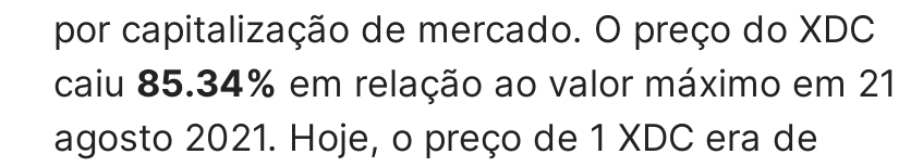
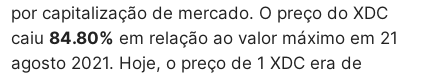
[53,61,897,105] caiu 85.34% em relação ao valor máximo em 21 -> [11,28,398,48] caiu 84.80% em relação ao valor máximo em 21

